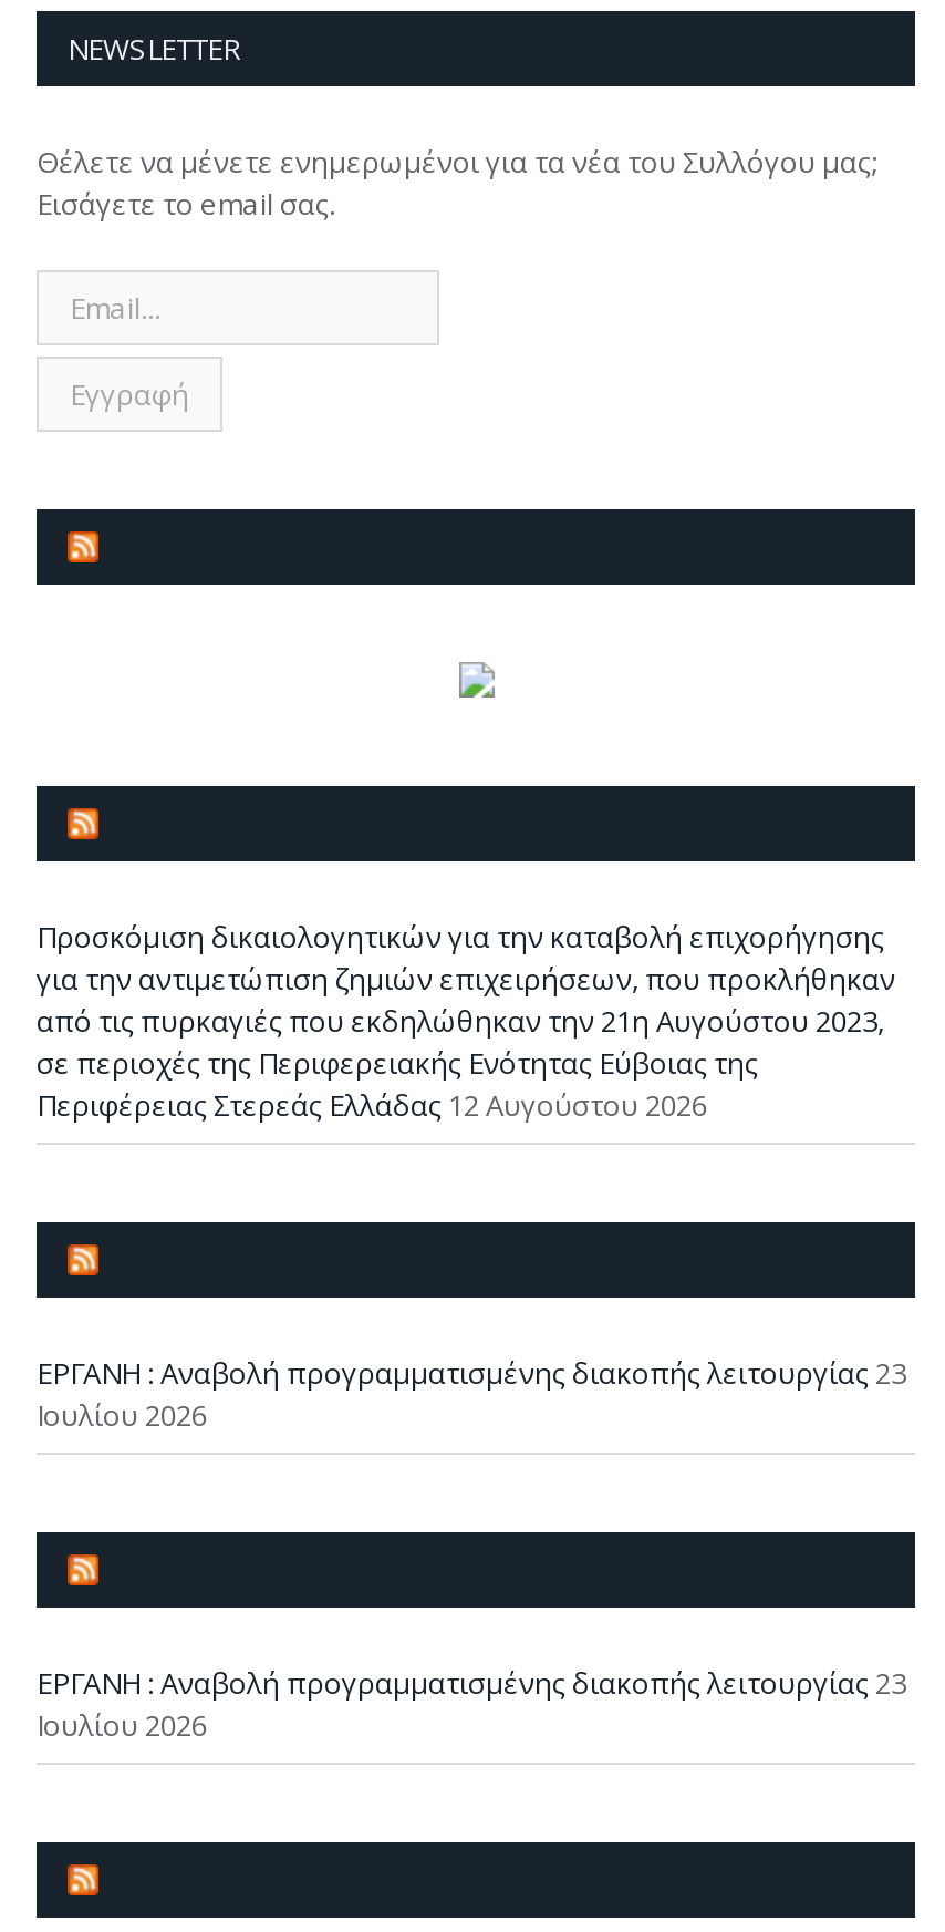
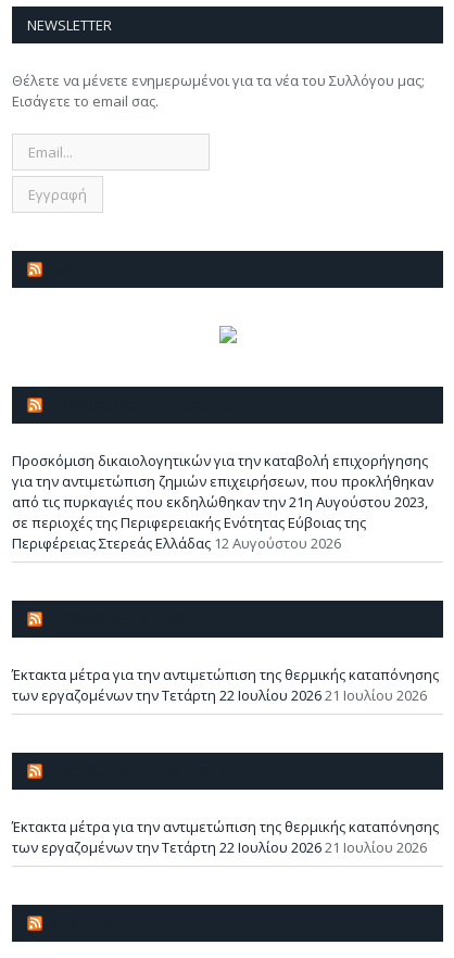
[37,1352,906,1434] ΕΡΓΑΝΗ : Αναβολή προγραμματισμένης διακοπής λειτουργίας 23 | Ιουλίου 2026 -> [12,664,439,705] Έκτακτα μέτρα για την αντιμετώπιση της θερμικής καταπόνησης | των εργαζομένων την Τετάρτη 22 Ιουλίου 2026 21 Ιουλίου 2026
[37,1662,906,1744] ΕΡΓΑΝΗ : Αναβολή προγραμματισμένης διακοπής λειτουργίας 23 | Ιουλίου 2026 -> [12,816,439,857] Έκτακτα μέτρα για την αντιμετώπιση της θερμικής καταπόνησης | των εργαζομένων την Τετάρτη 22 Ιουλίου 2026 21 Ιουλίου 2026

